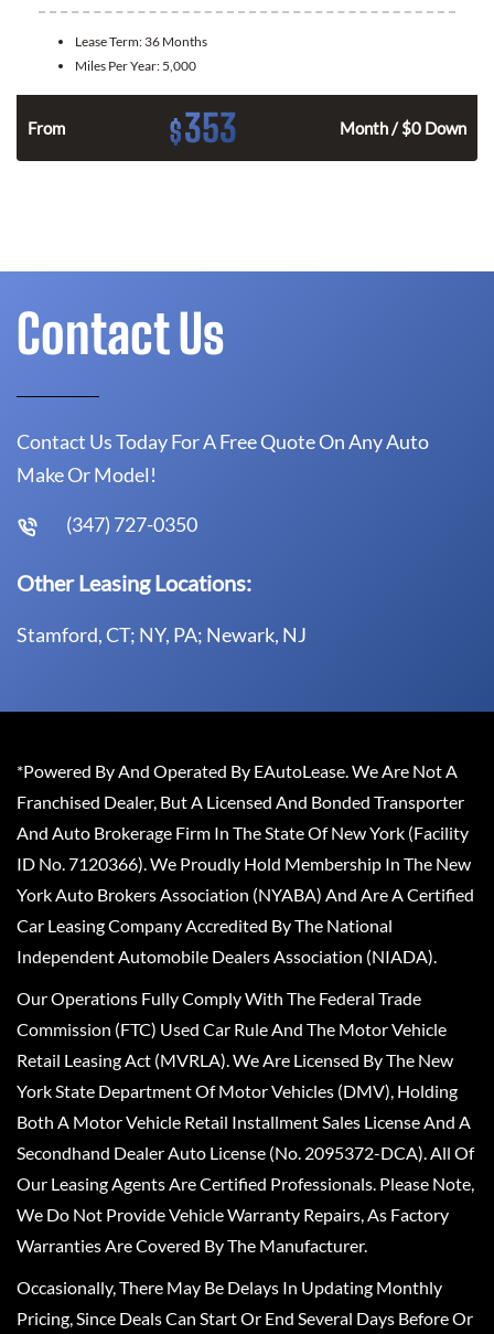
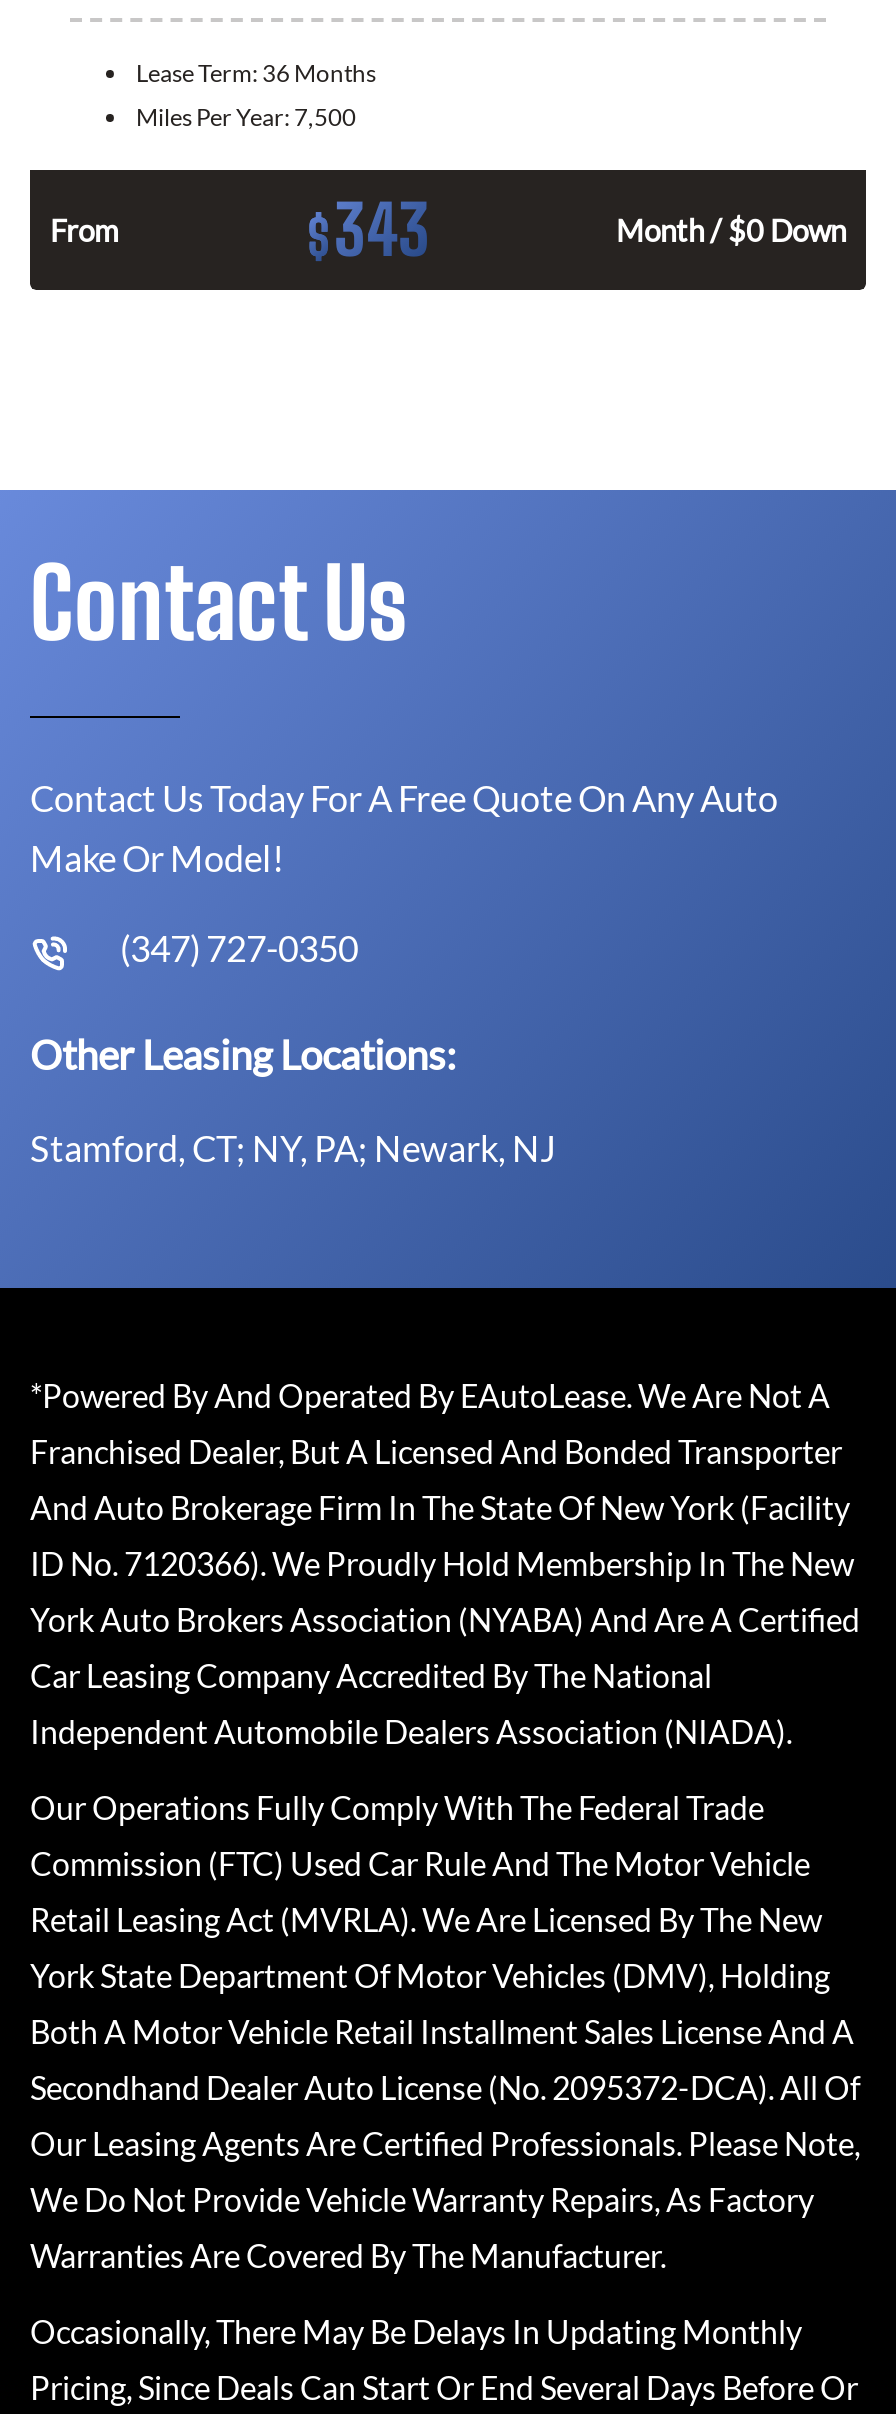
[75,57,196,74] Miles Per Year: 5,000 -> [136,102,356,132] Miles Per Year: 7,500
[170,106,237,150] $ 353 -> [308,190,430,270] $ 343

